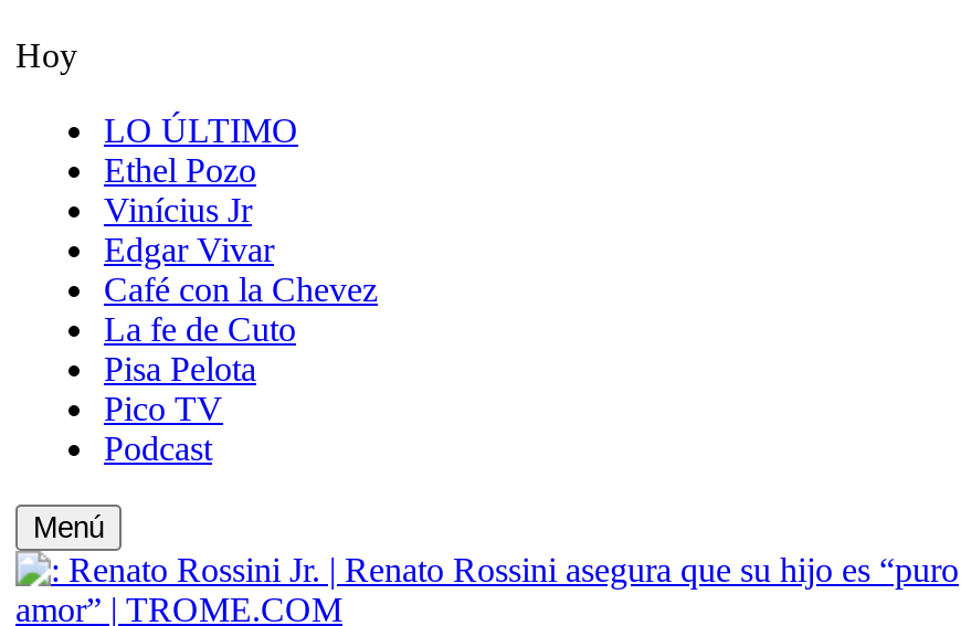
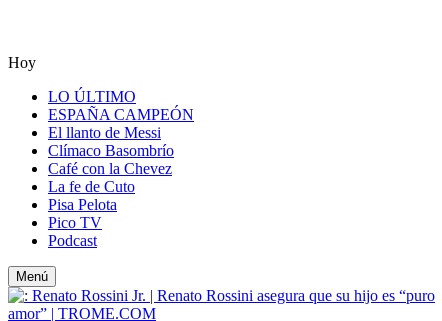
[104,151,274,268] Ethel Pozo | Vinícius Jr | Edgar Vivar -> [48,106,194,159] ESPAÑA CAMPEÓN | El llanto de Messi | Clímaco Basombrío

